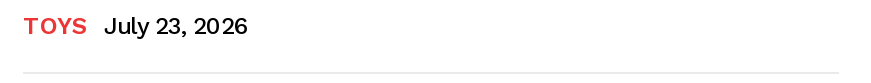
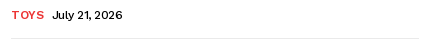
[23,12,249,40] TOYS July 23, 2026 -> [11,8,122,22] TOYS July 21, 2026

